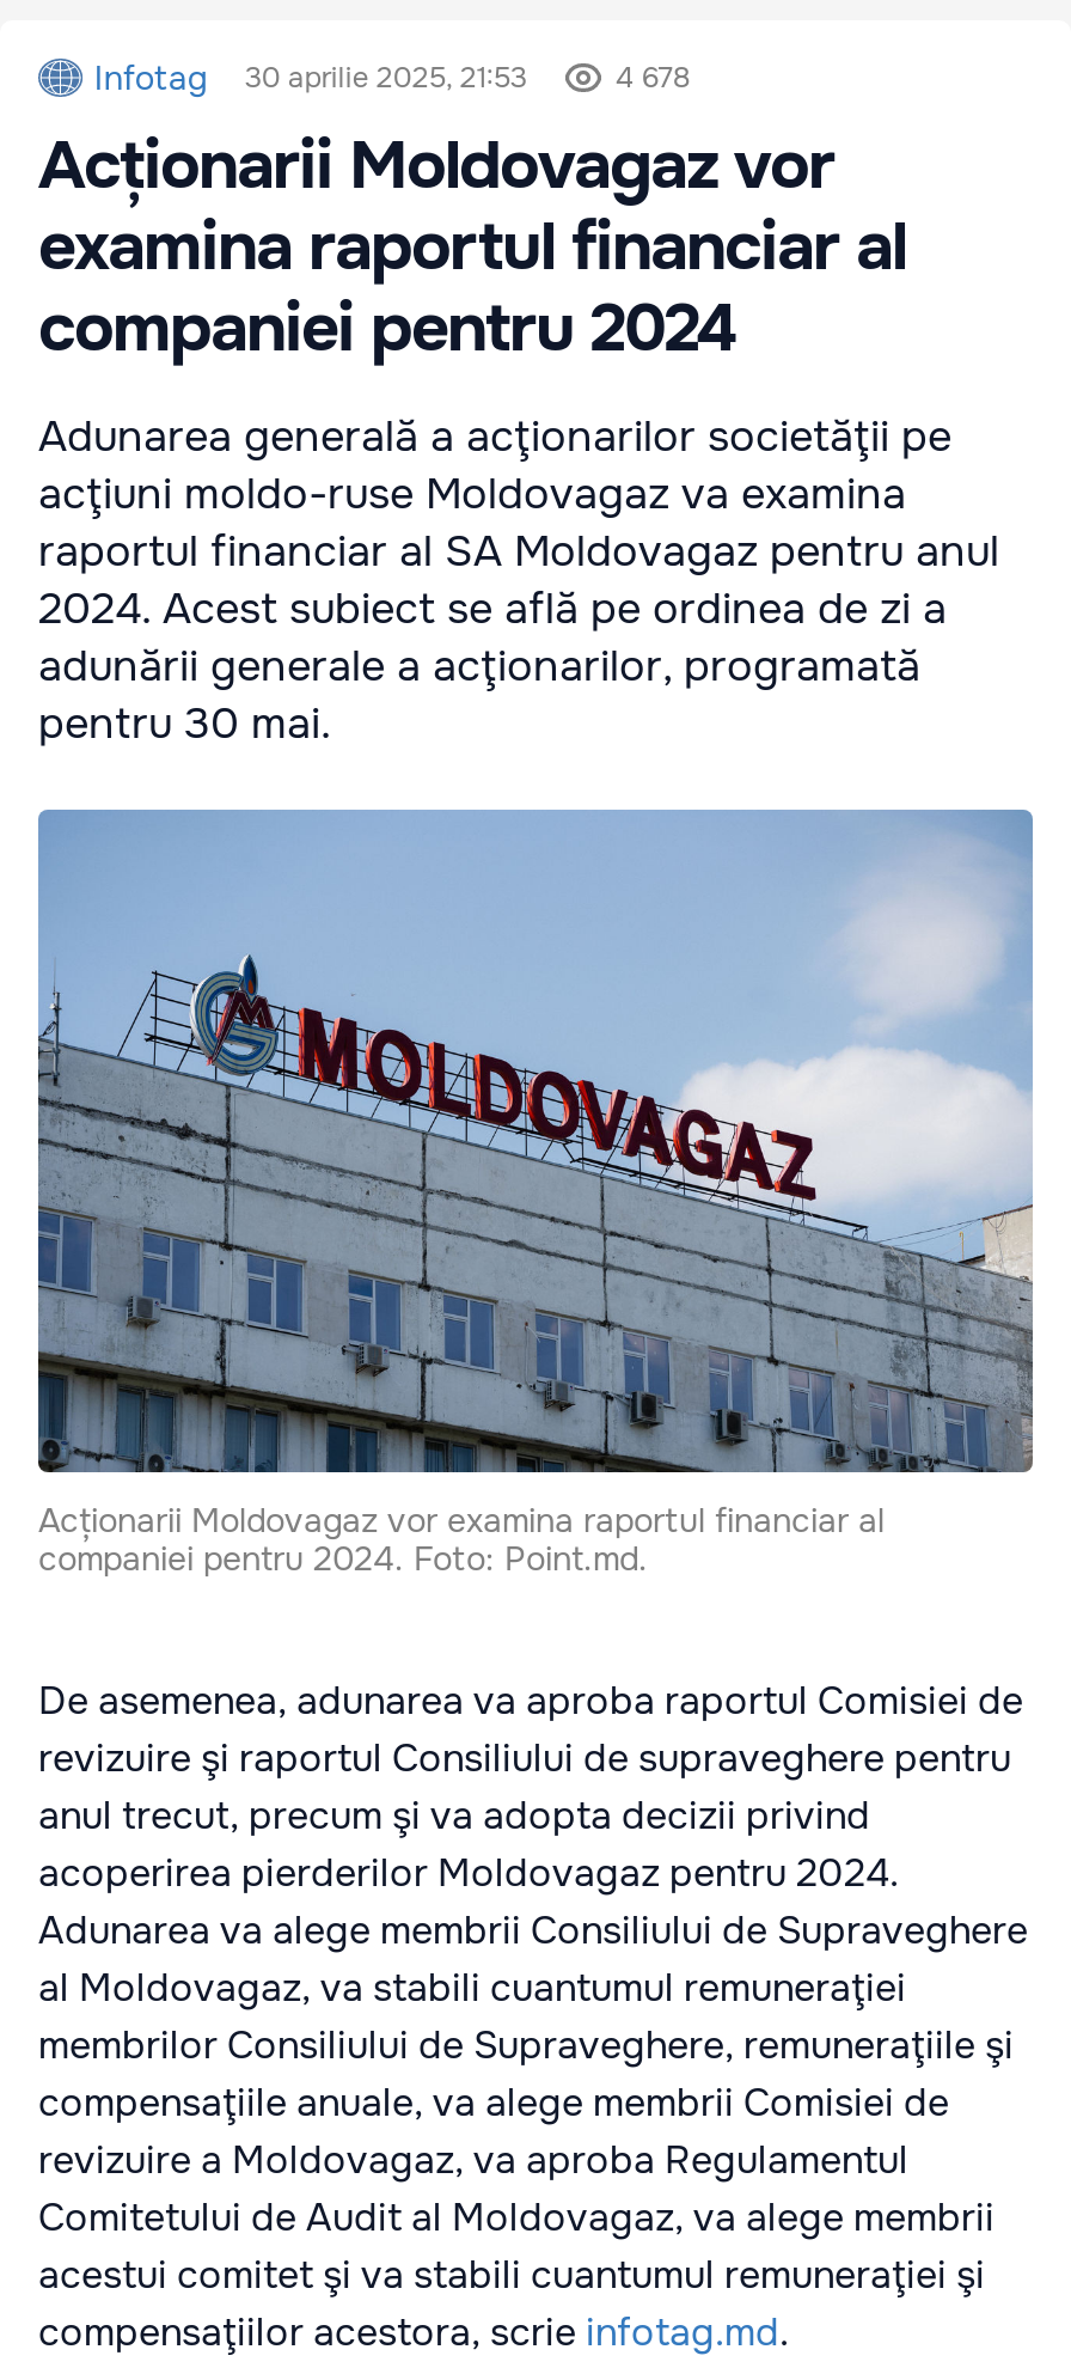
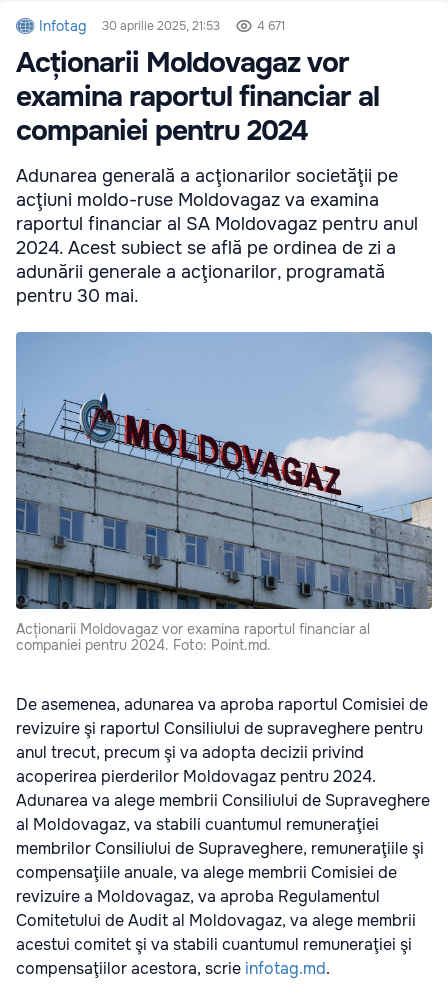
[615,59,689,97] 4 678 -> [257,18,285,34] 4 671

